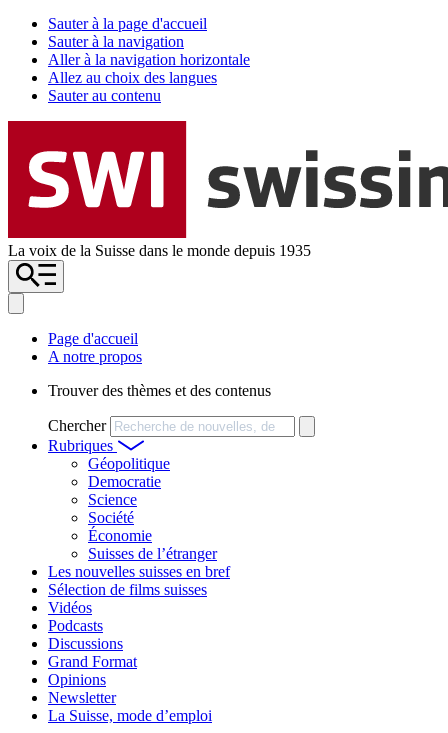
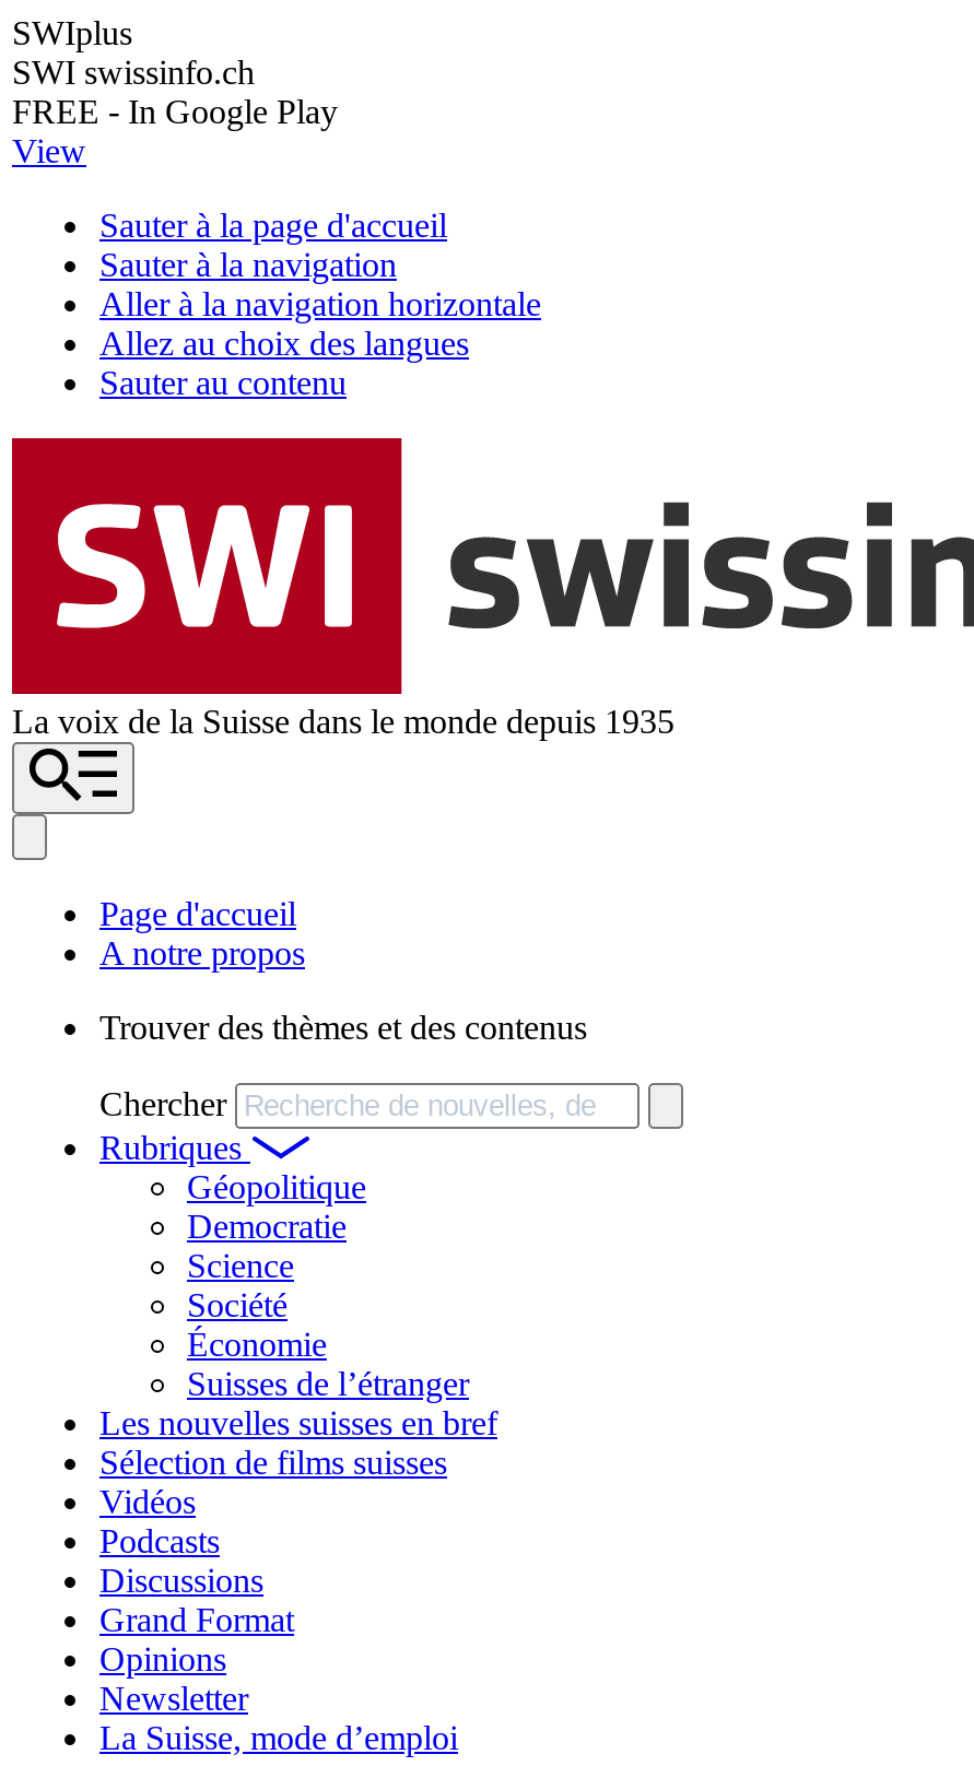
none -> [12,14,338,169] SWIplus | SWI swissinfo.ch | FREE - In Google Play | View

